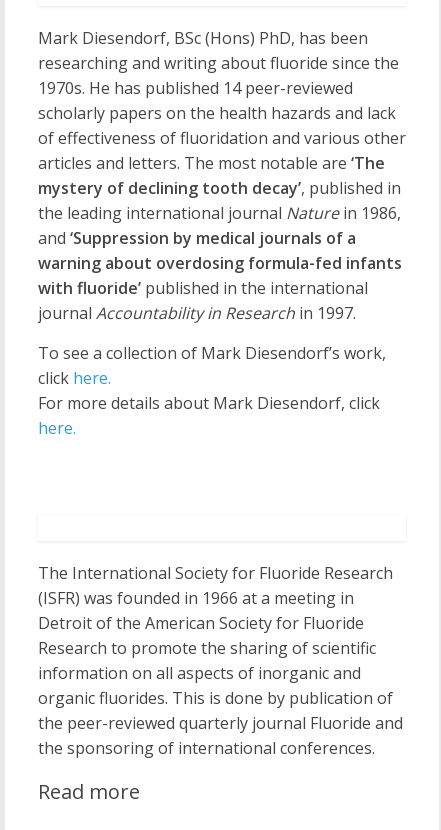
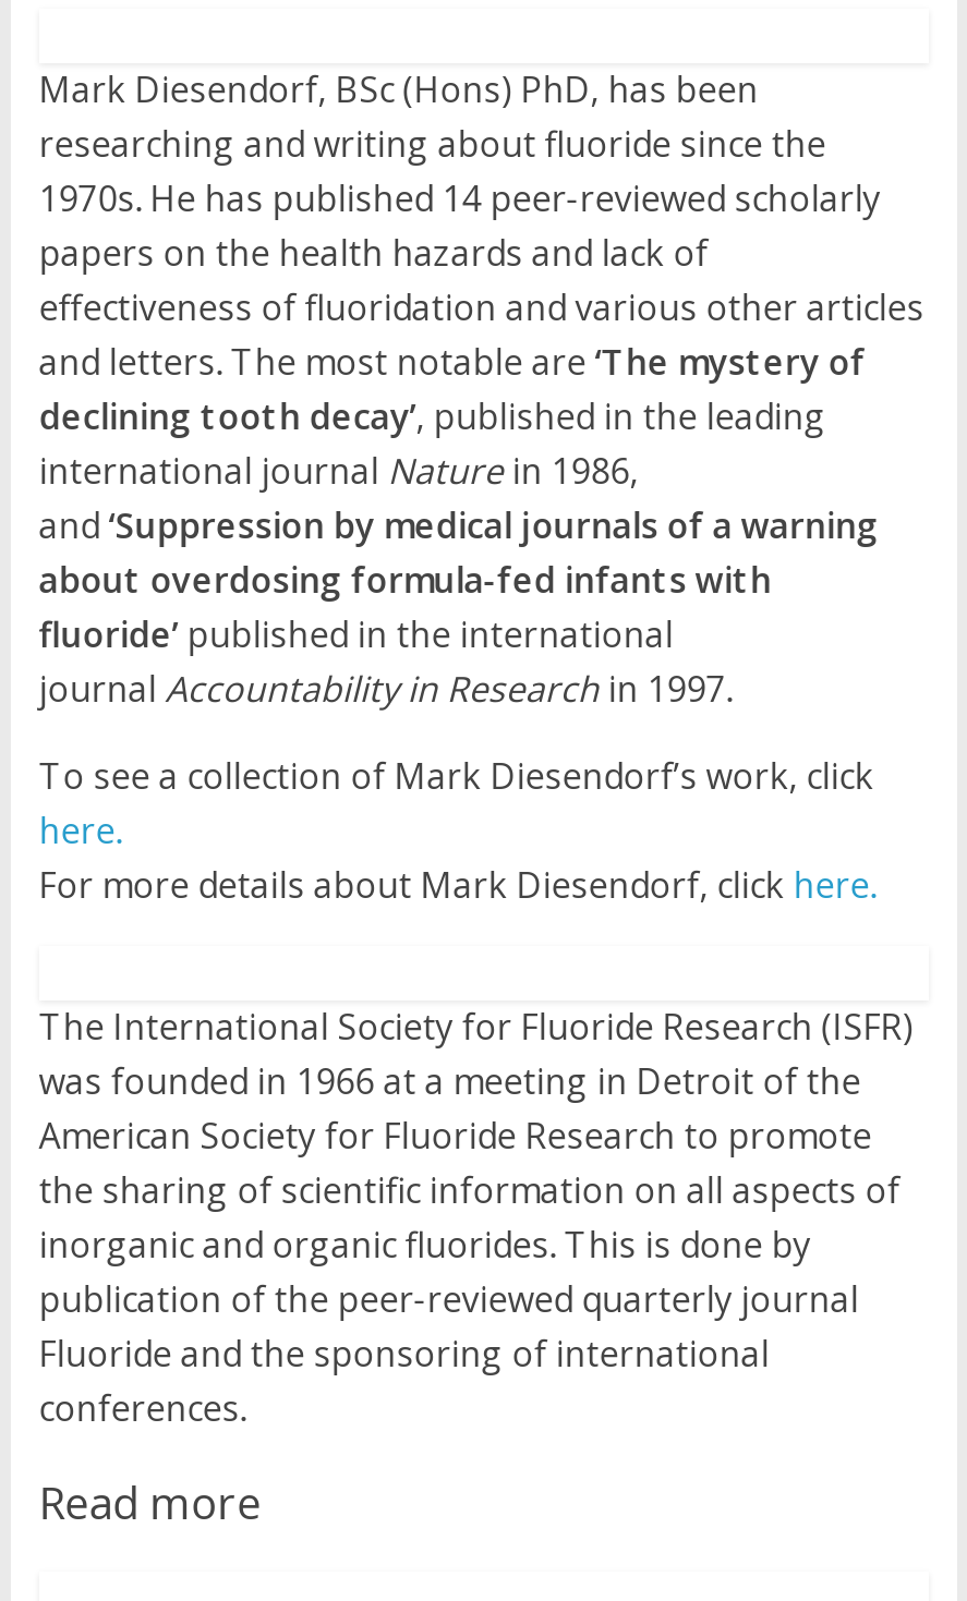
[38,342,386,414] To see a collection of Mark Diesendorf’s work, | click here. | For more details about Mark Diesendorf, click -> [39,753,874,801] To see a collection of Mark Diesendorf’s work, click
[38,562,403,759] The International Society for Fluoride Research | (ISFR) was founded in 1966 at a meeting in | Detroit of the American Society for Fluoride | Research to promote the sharing of scientific | information on all aspects of inorganic and | organic fluorides. This is done by publication of | the peer-reviewed quarterly journal Fluoride and | the sponsoring of international conferences. -> [39,862,913,1433] For more details about Mark Diesendorf, click here. | The International Society for Fluoride Research (ISFR) | was founded in 1966 at a meeting in Detroit of the | American Society for Fluoride Research to promote | the sharing of scientific information on all aspects of | inorganic and organic fluorides. This is done by | publication of the peer-reviewed quarterly journal | Fluoride and the sponsoring of international | conferences.

